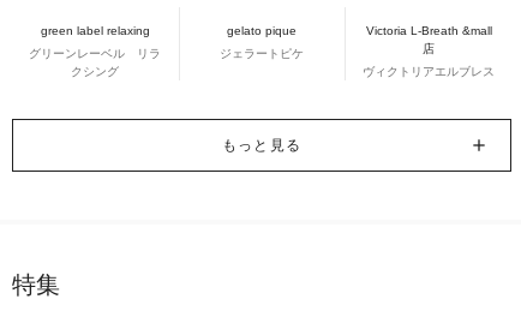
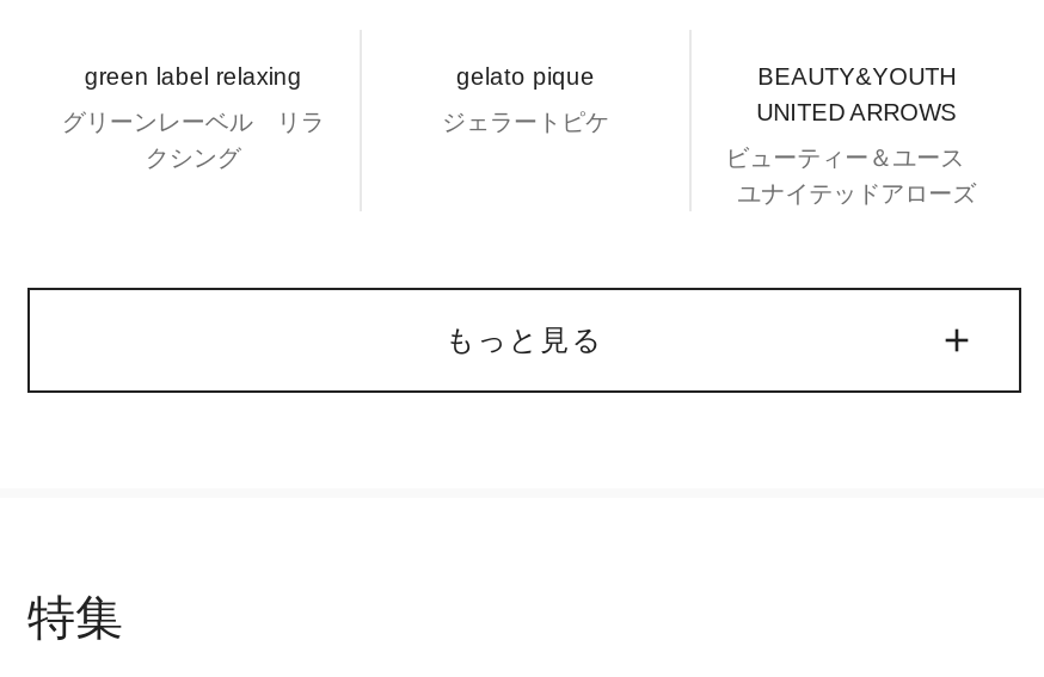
[366,24,492,55] Victoria L-Breath &mall | 店 -> [756,63,957,125] BEAUTY&YOUTH | UNITED ARROWS
[363,65,495,78] ヴィクトリアエルブレス -> [725,144,988,207] ビューティー＆ユース | ユナイテッドアローズ

